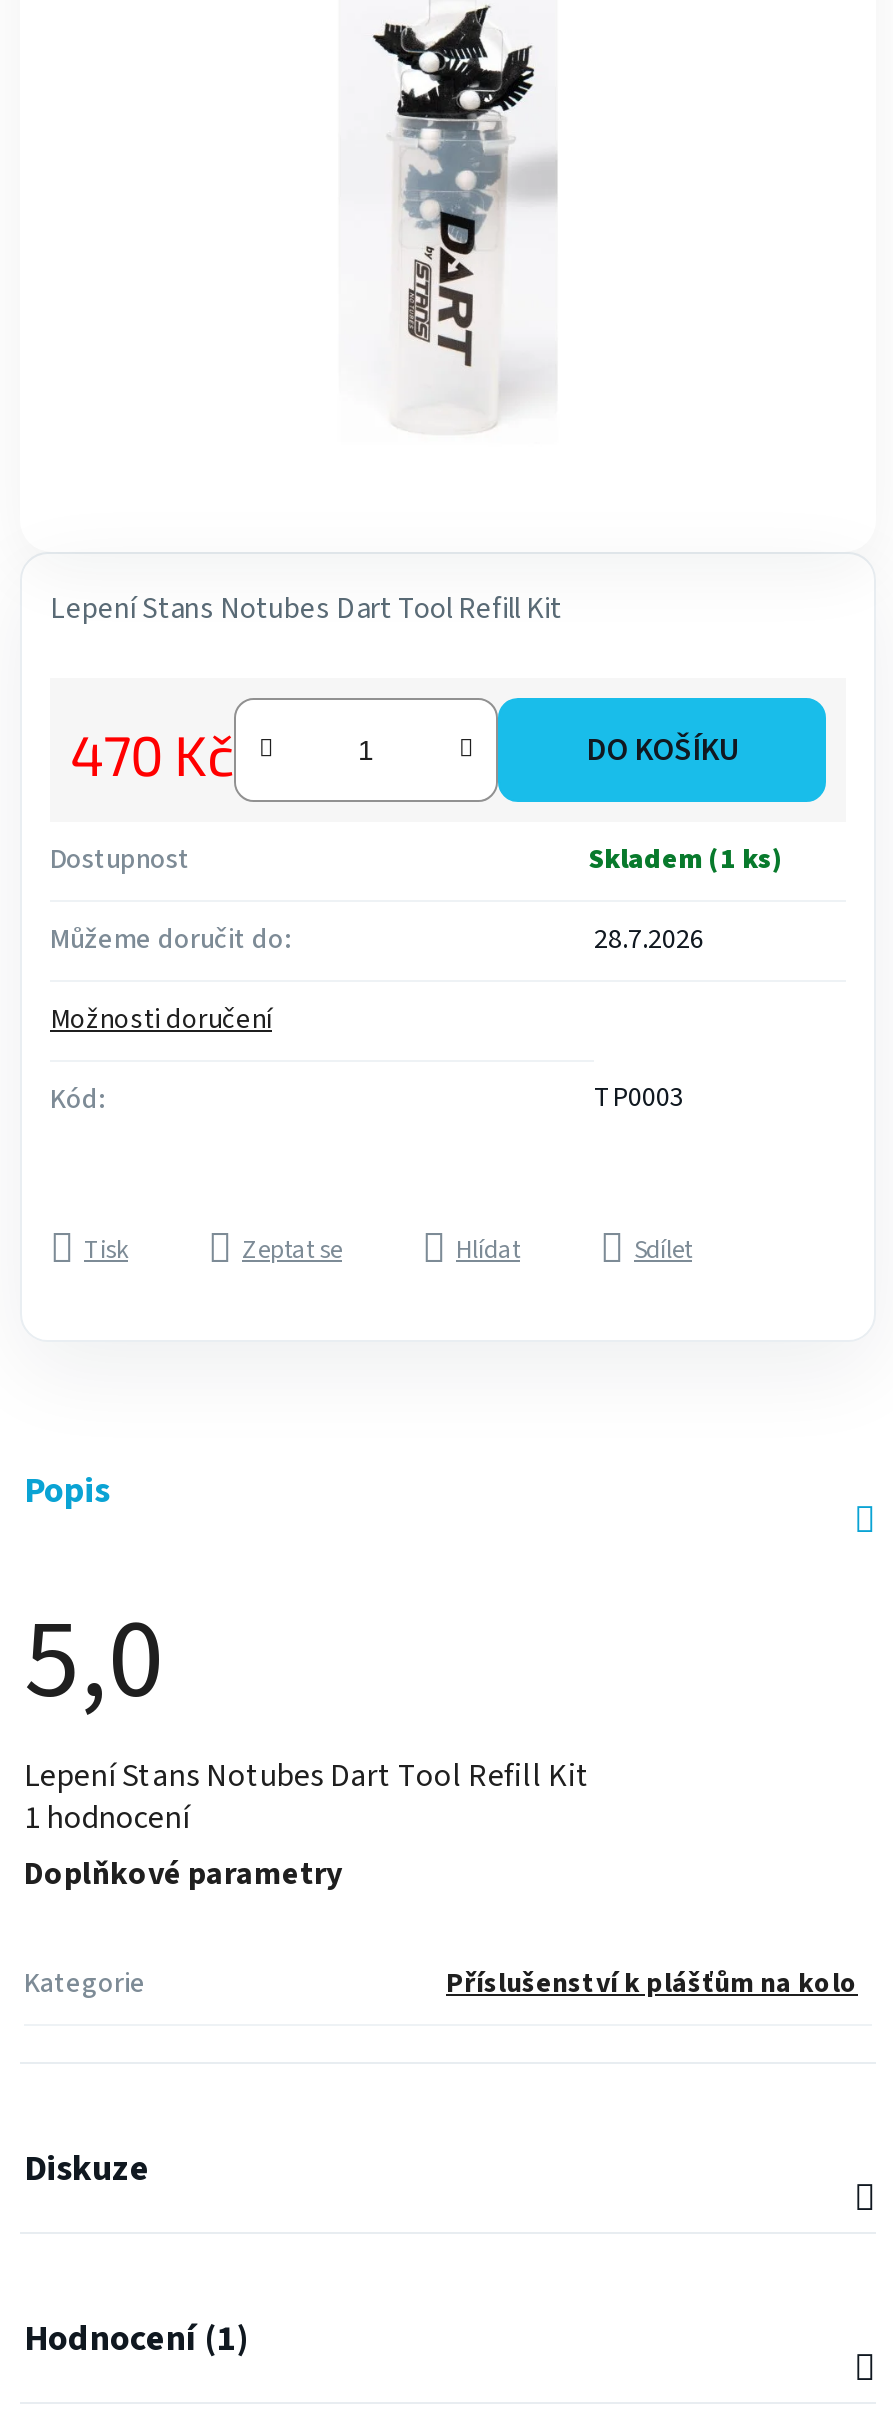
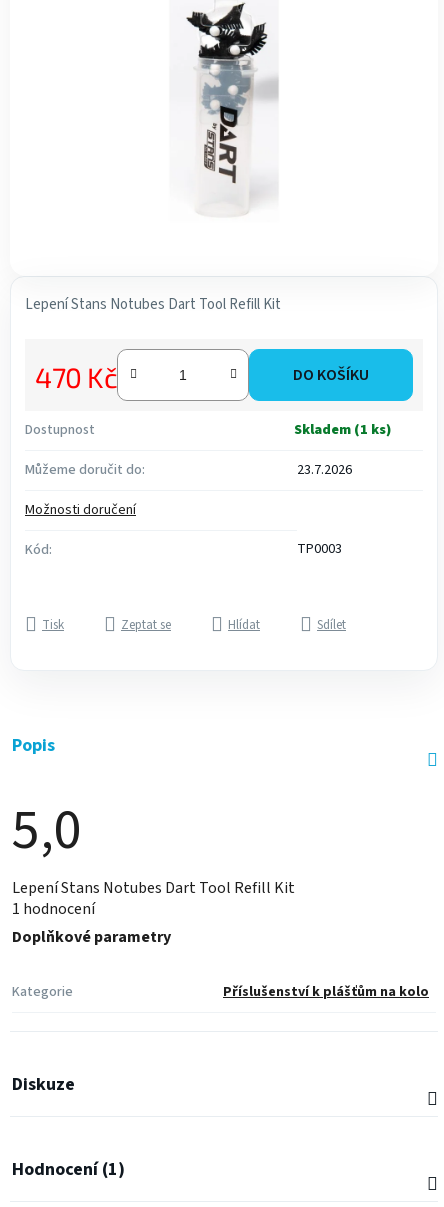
[594,920,704,960] 28.7.2026 -> [297,460,352,480] 23.7.2026

